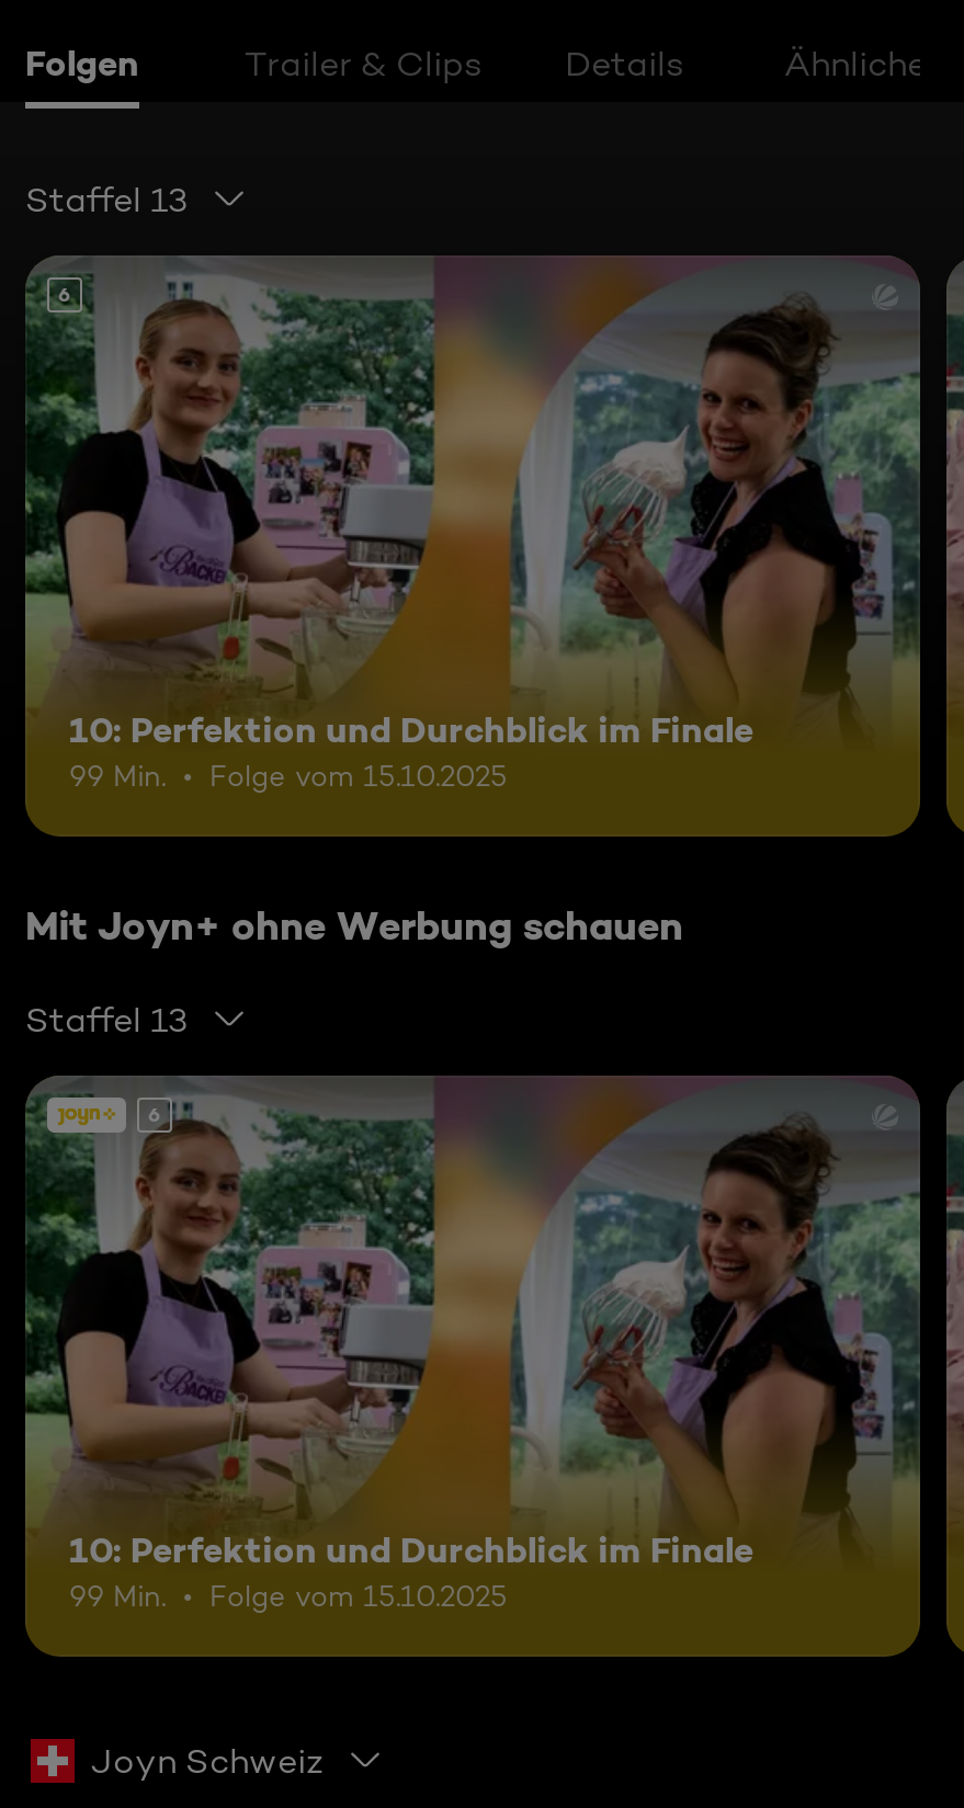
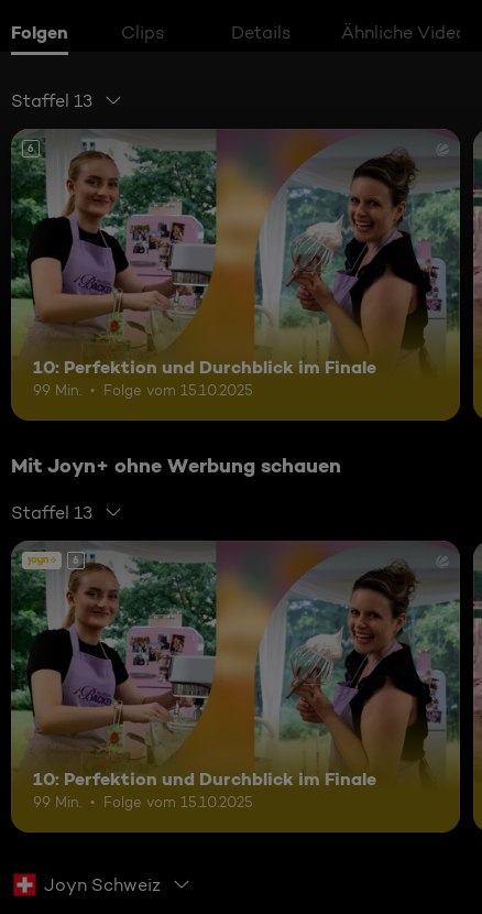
[245,43,481,84] Trailer & Clips -> [121,22,164,43] Clips

